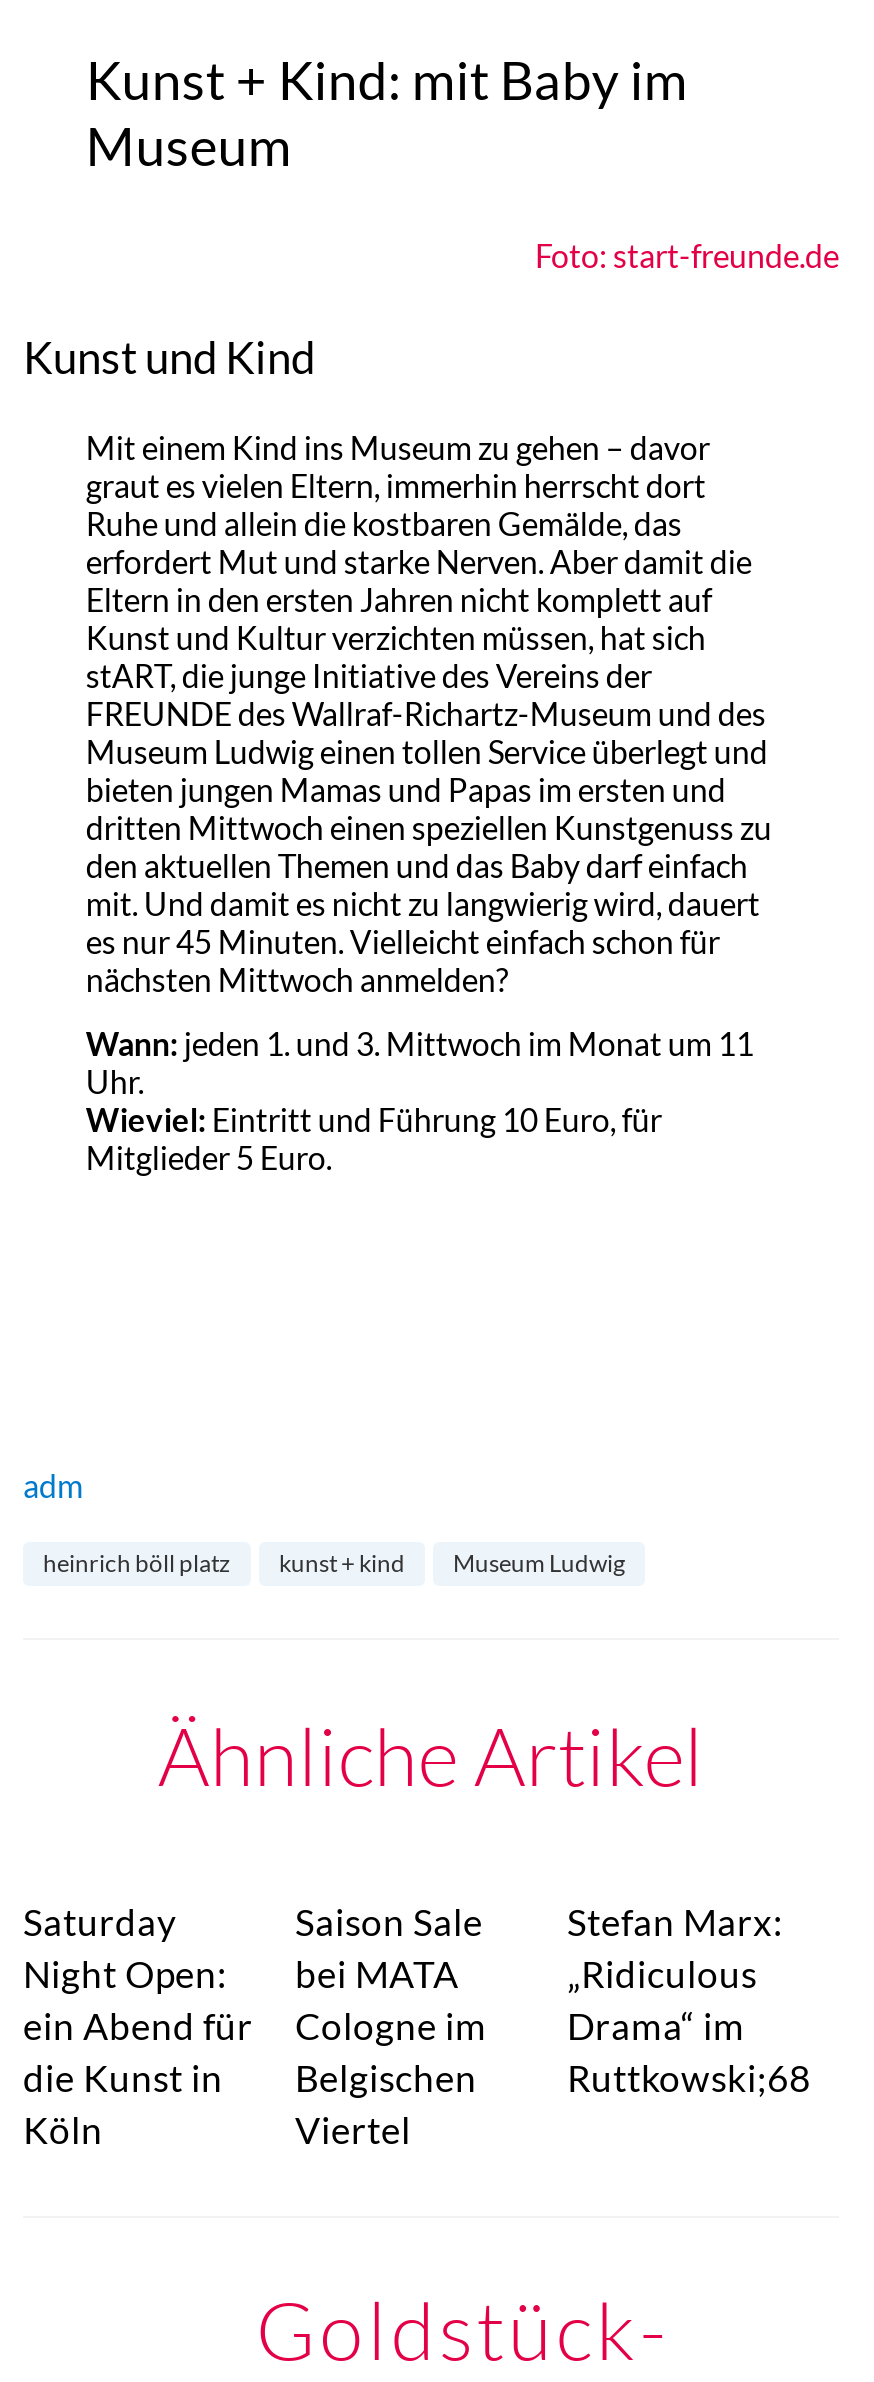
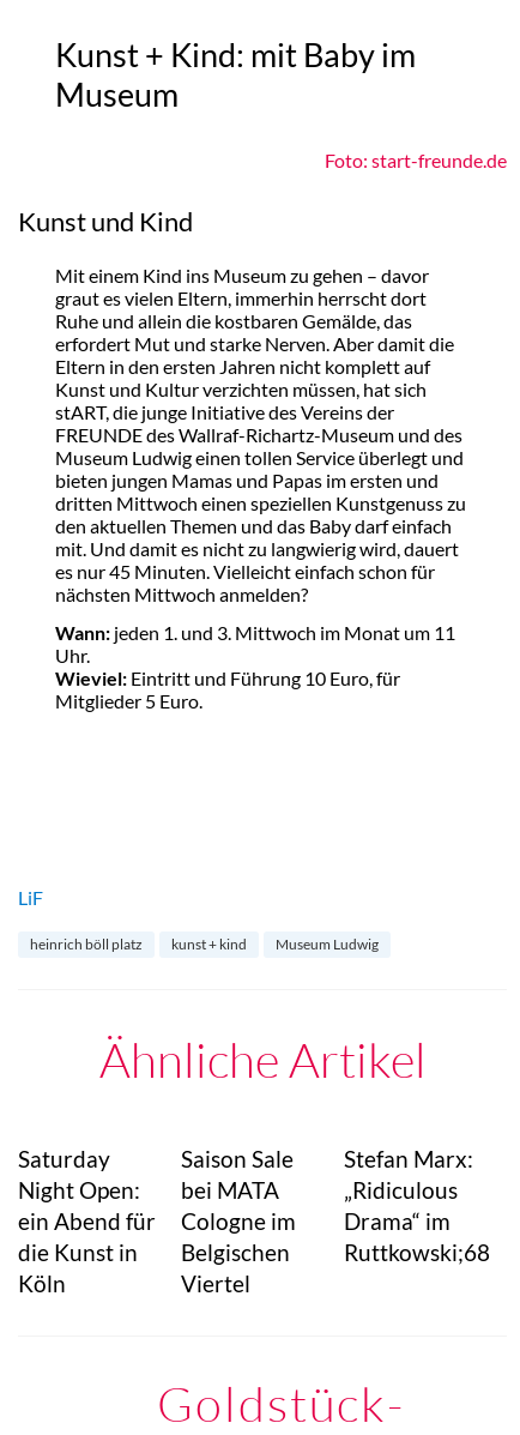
[23,1465,83,1503] adm -> [18,885,43,908] LiF

